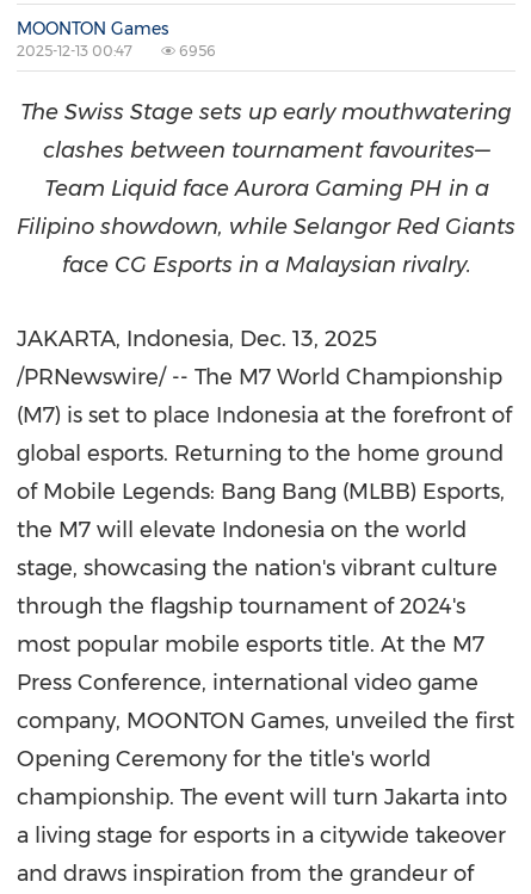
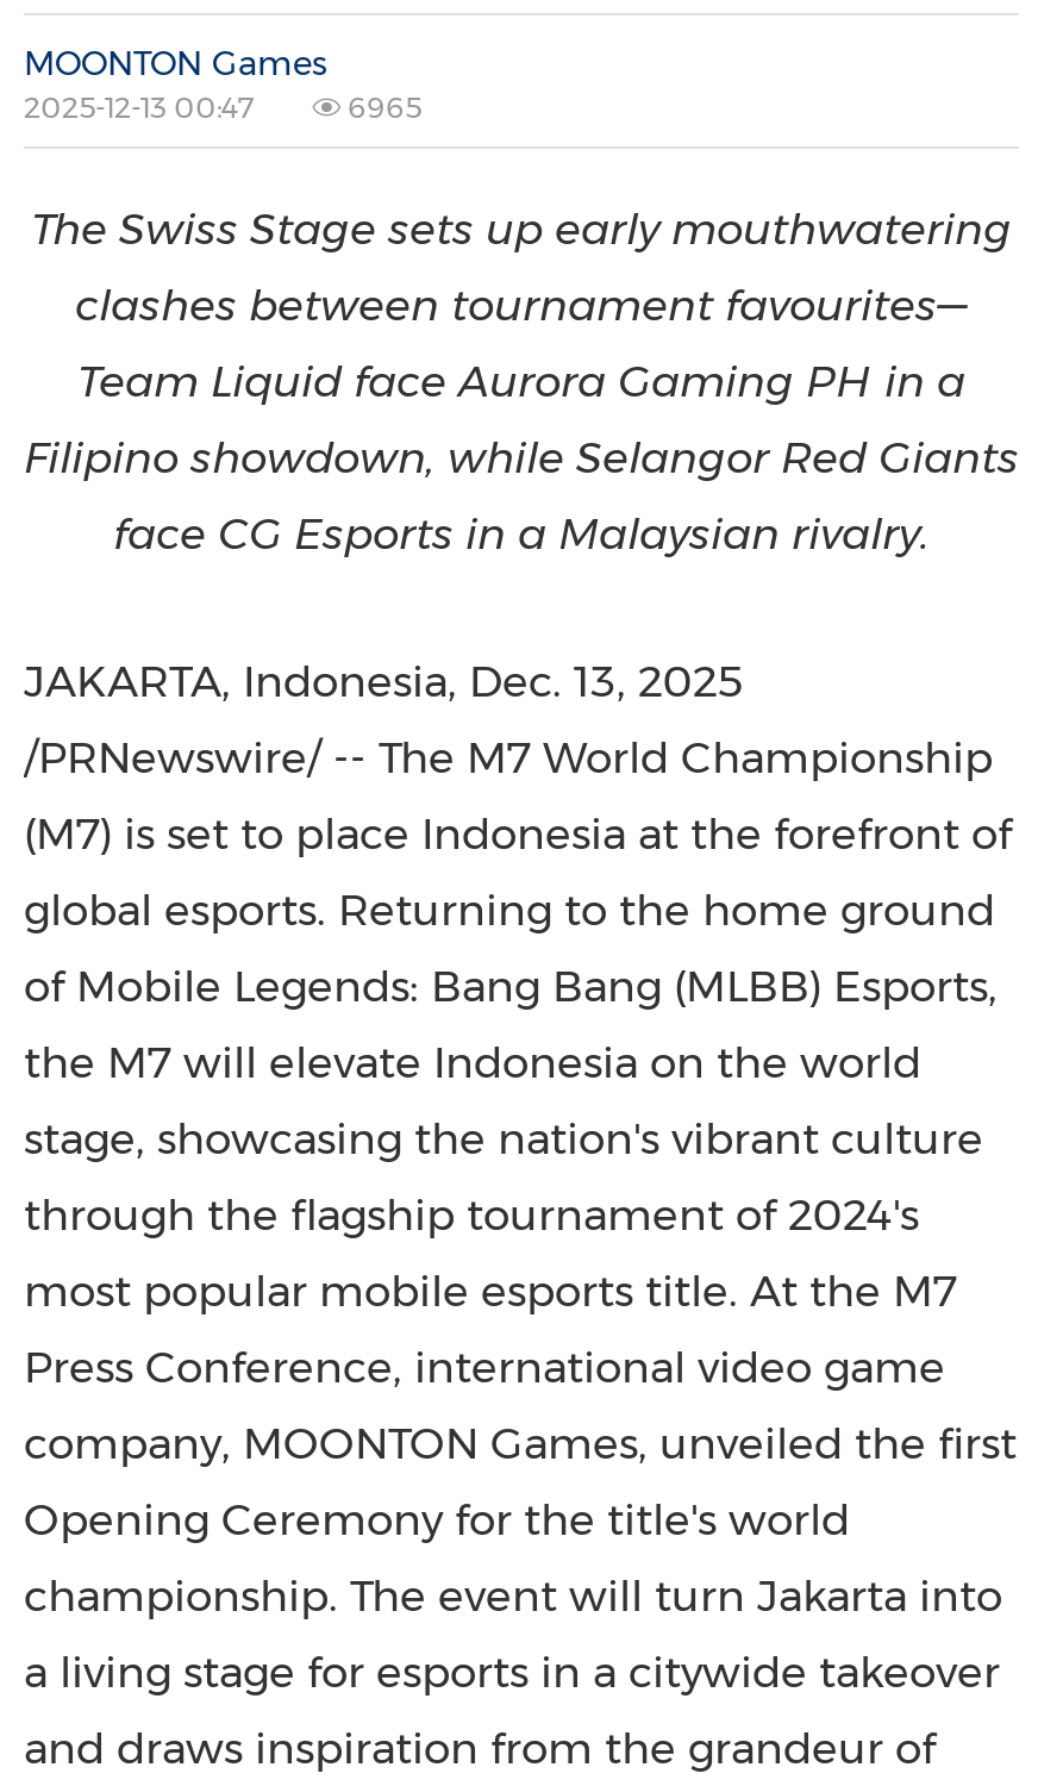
[175,42,216,60] 6956 -> [340,89,421,125] 6965

